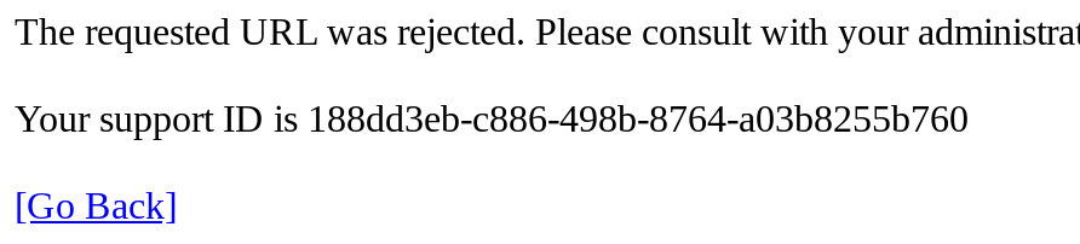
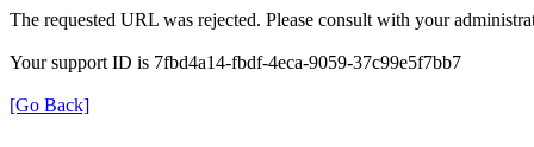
[15,98,969,139] Your support ID is 188dd3eb-c886-498b-8764-a03b8255b760 -> [10,52,461,72] Your support ID is 7fbd4a14-fbdf-4eca-9059-37c99e5f7bb7

